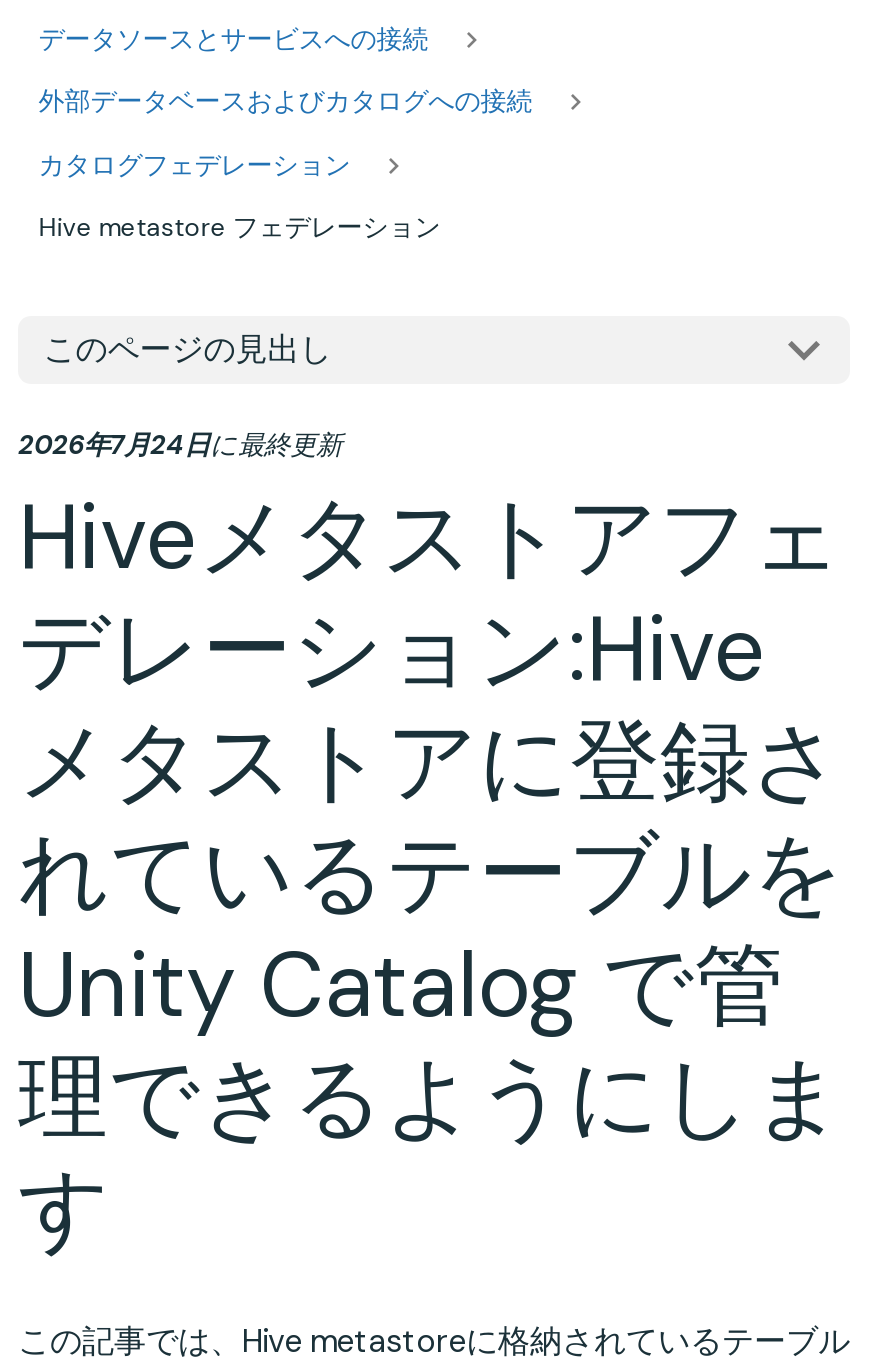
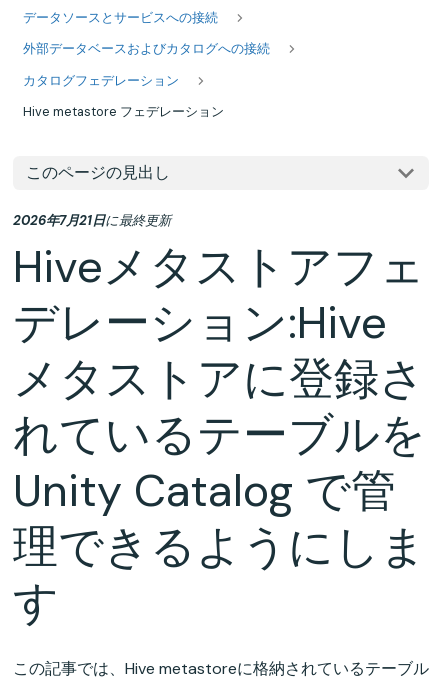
[18,427,342,461] 2026年7月24日に最終更新 -> [13,212,171,229] 2026年7月21日に最終更新

